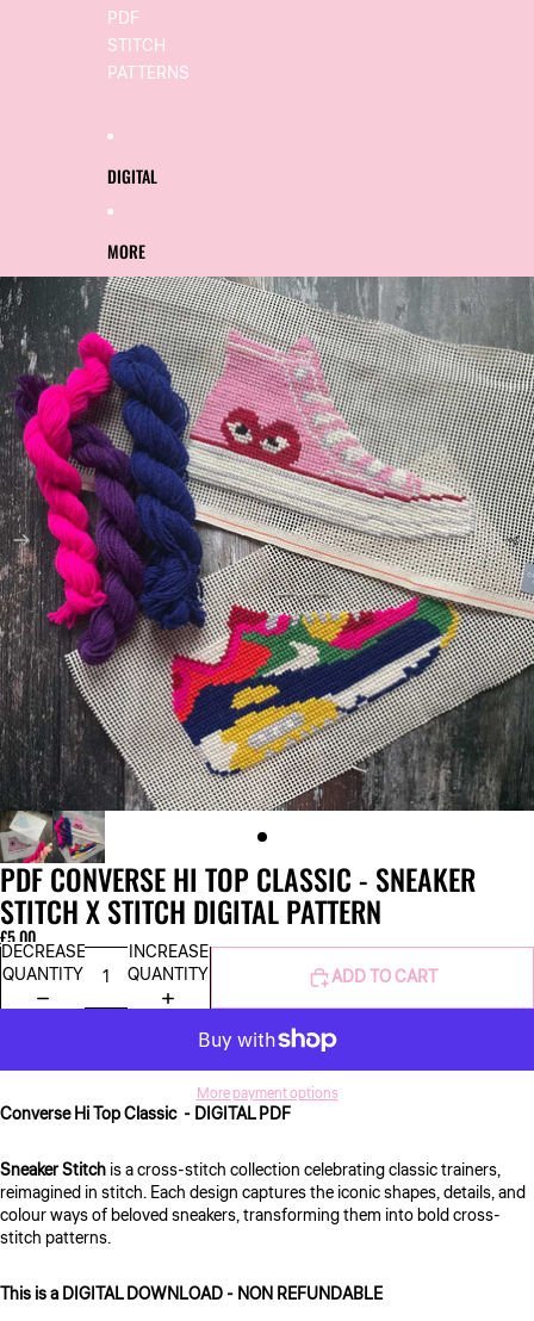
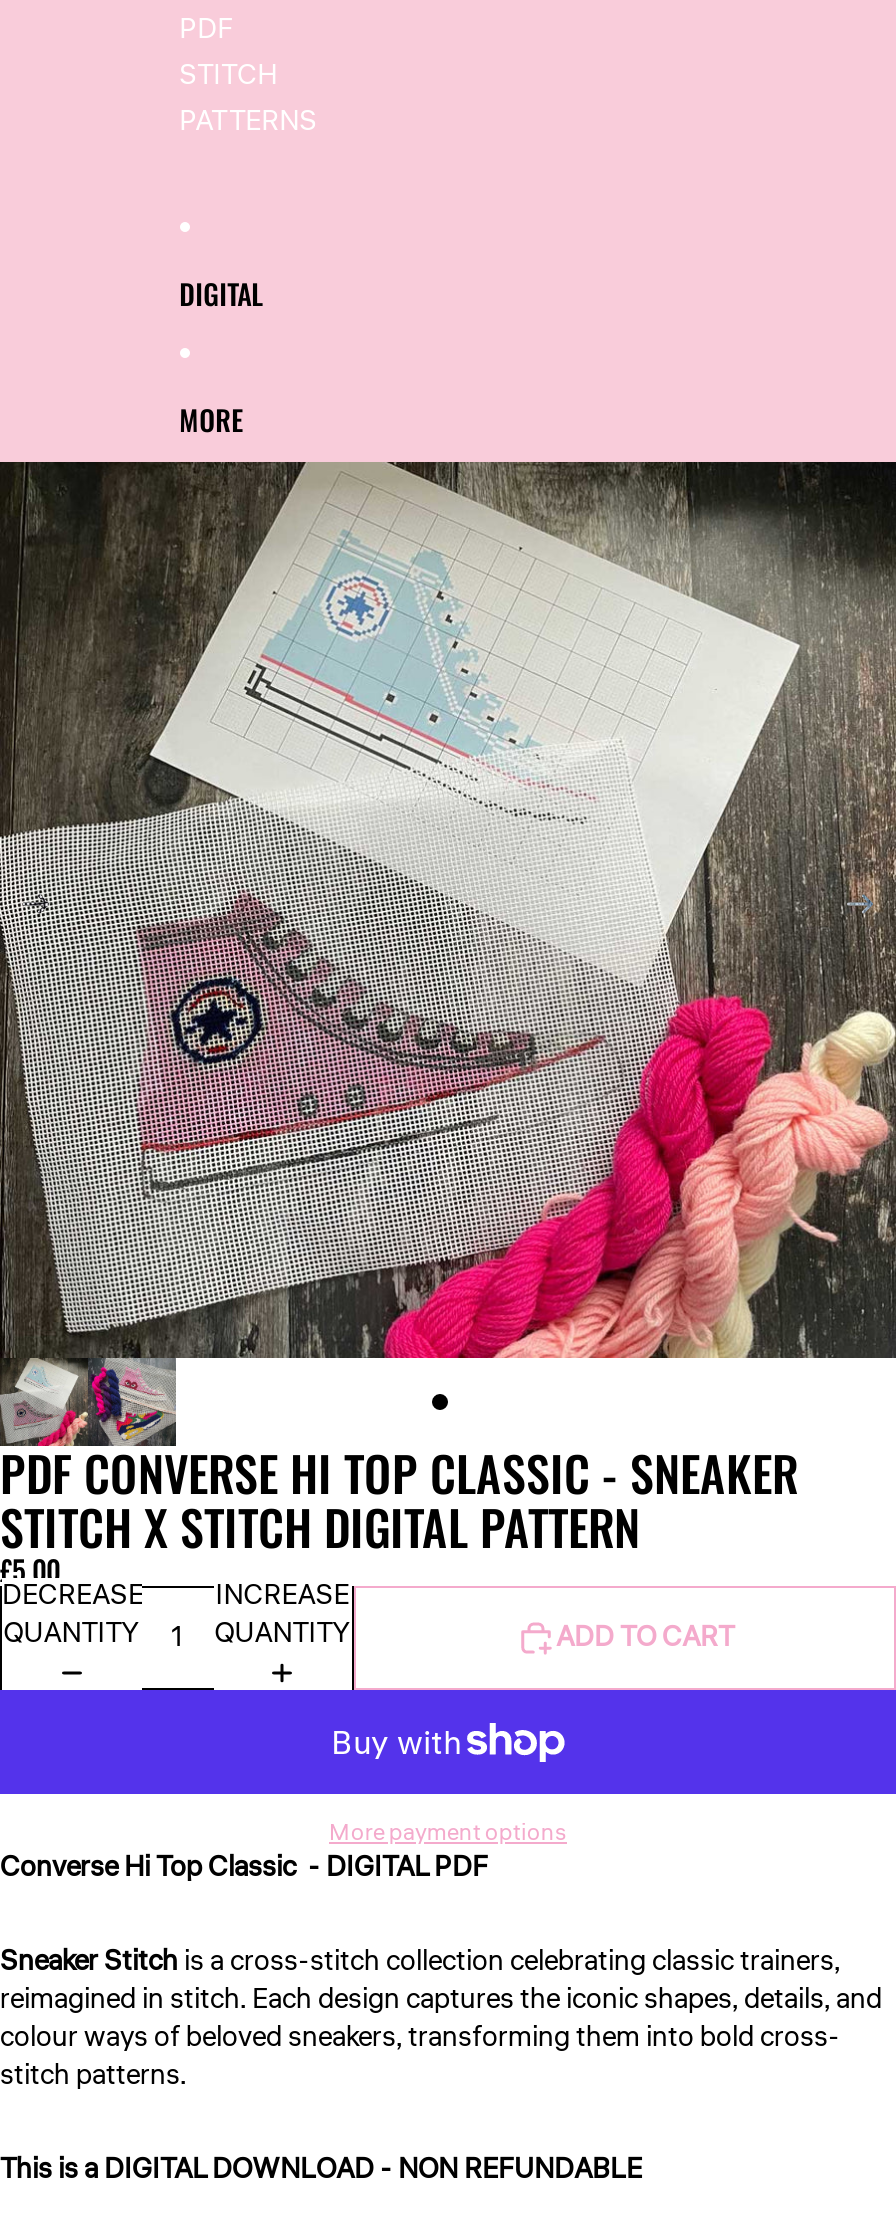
[4,277,530,812] [image] -> [6,460,890,1360] [image]

